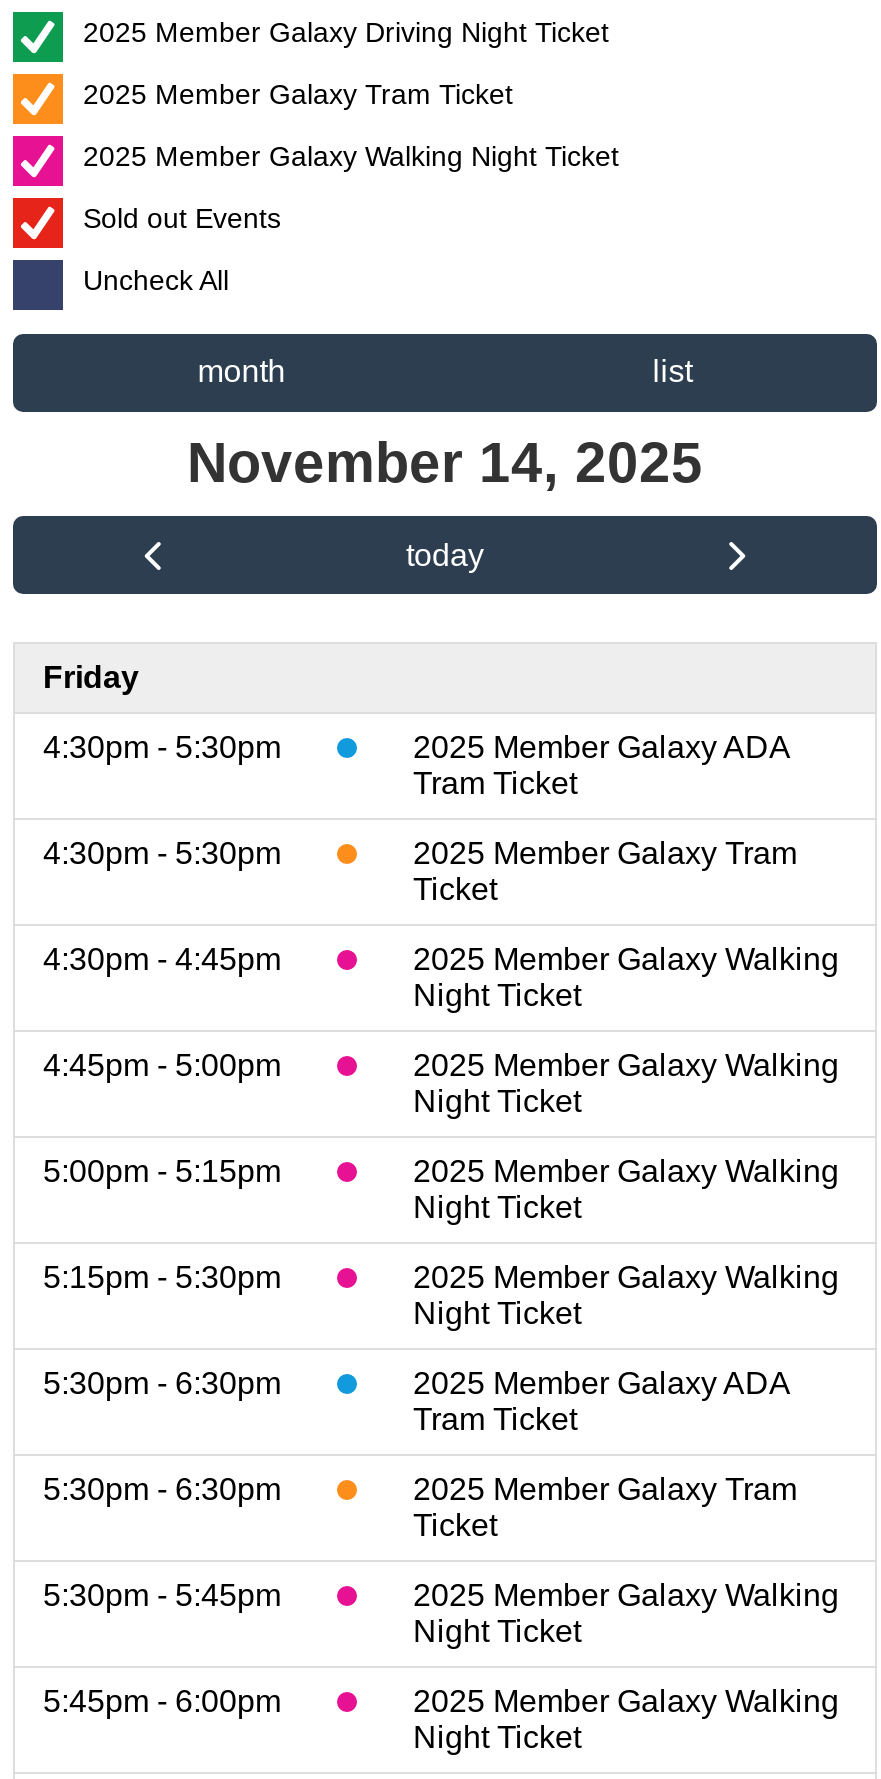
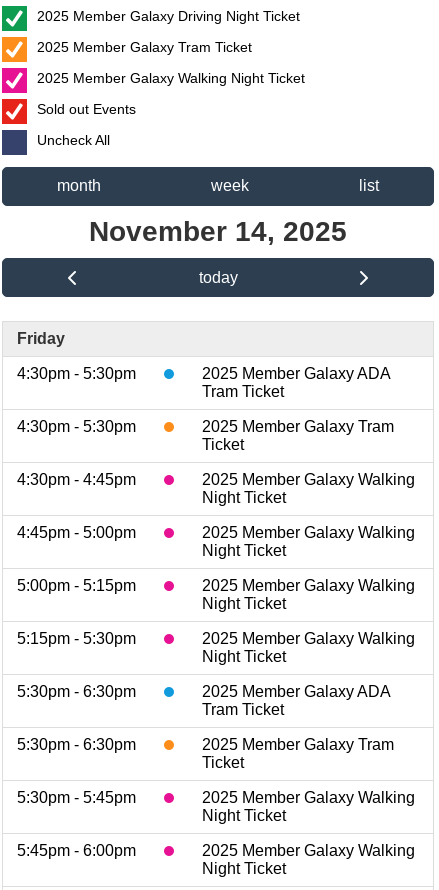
none -> [211,177,249,194] week

